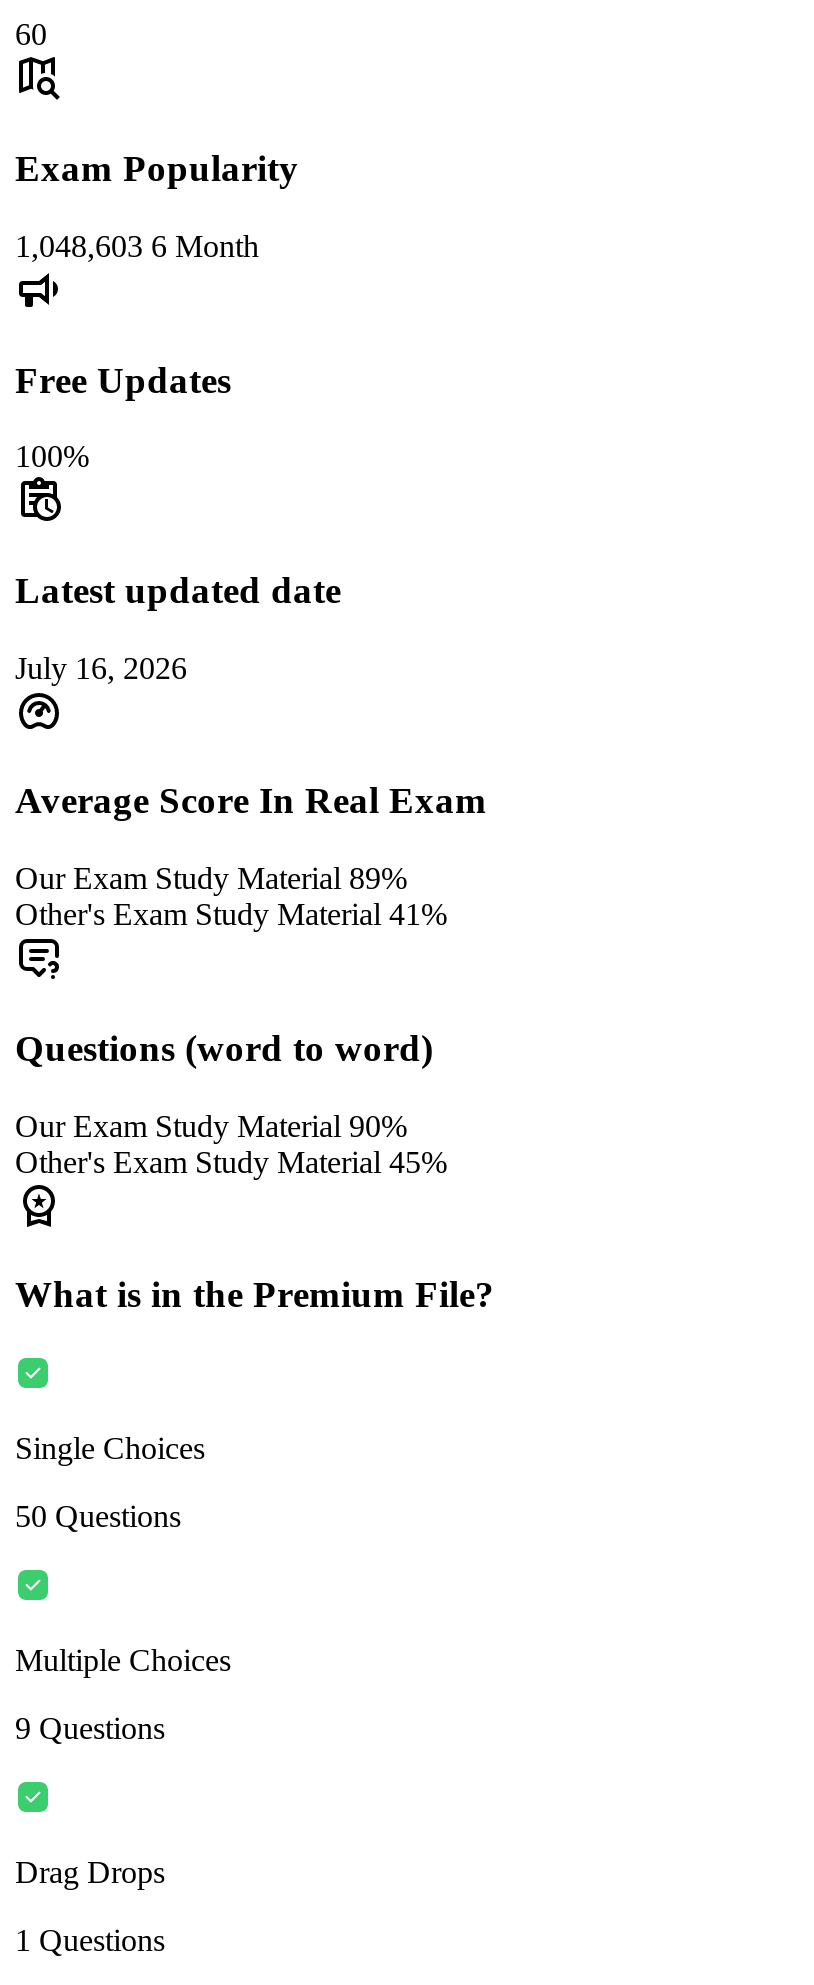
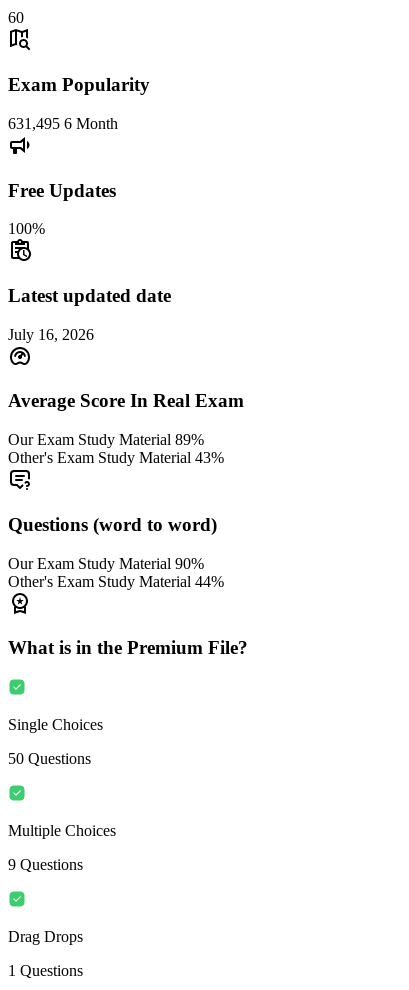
[15,229,259,263] 1,048,603 6 Month -> [8,115,118,132] 631,495 6 Month
[15,897,447,931] Other's Exam Study Material 41% -> [8,449,224,466] Other's Exam Study Material 43%
[15,1144,447,1178] Other's Exam Study Material 45% -> [8,572,224,589] Other's Exam Study Material 44%

